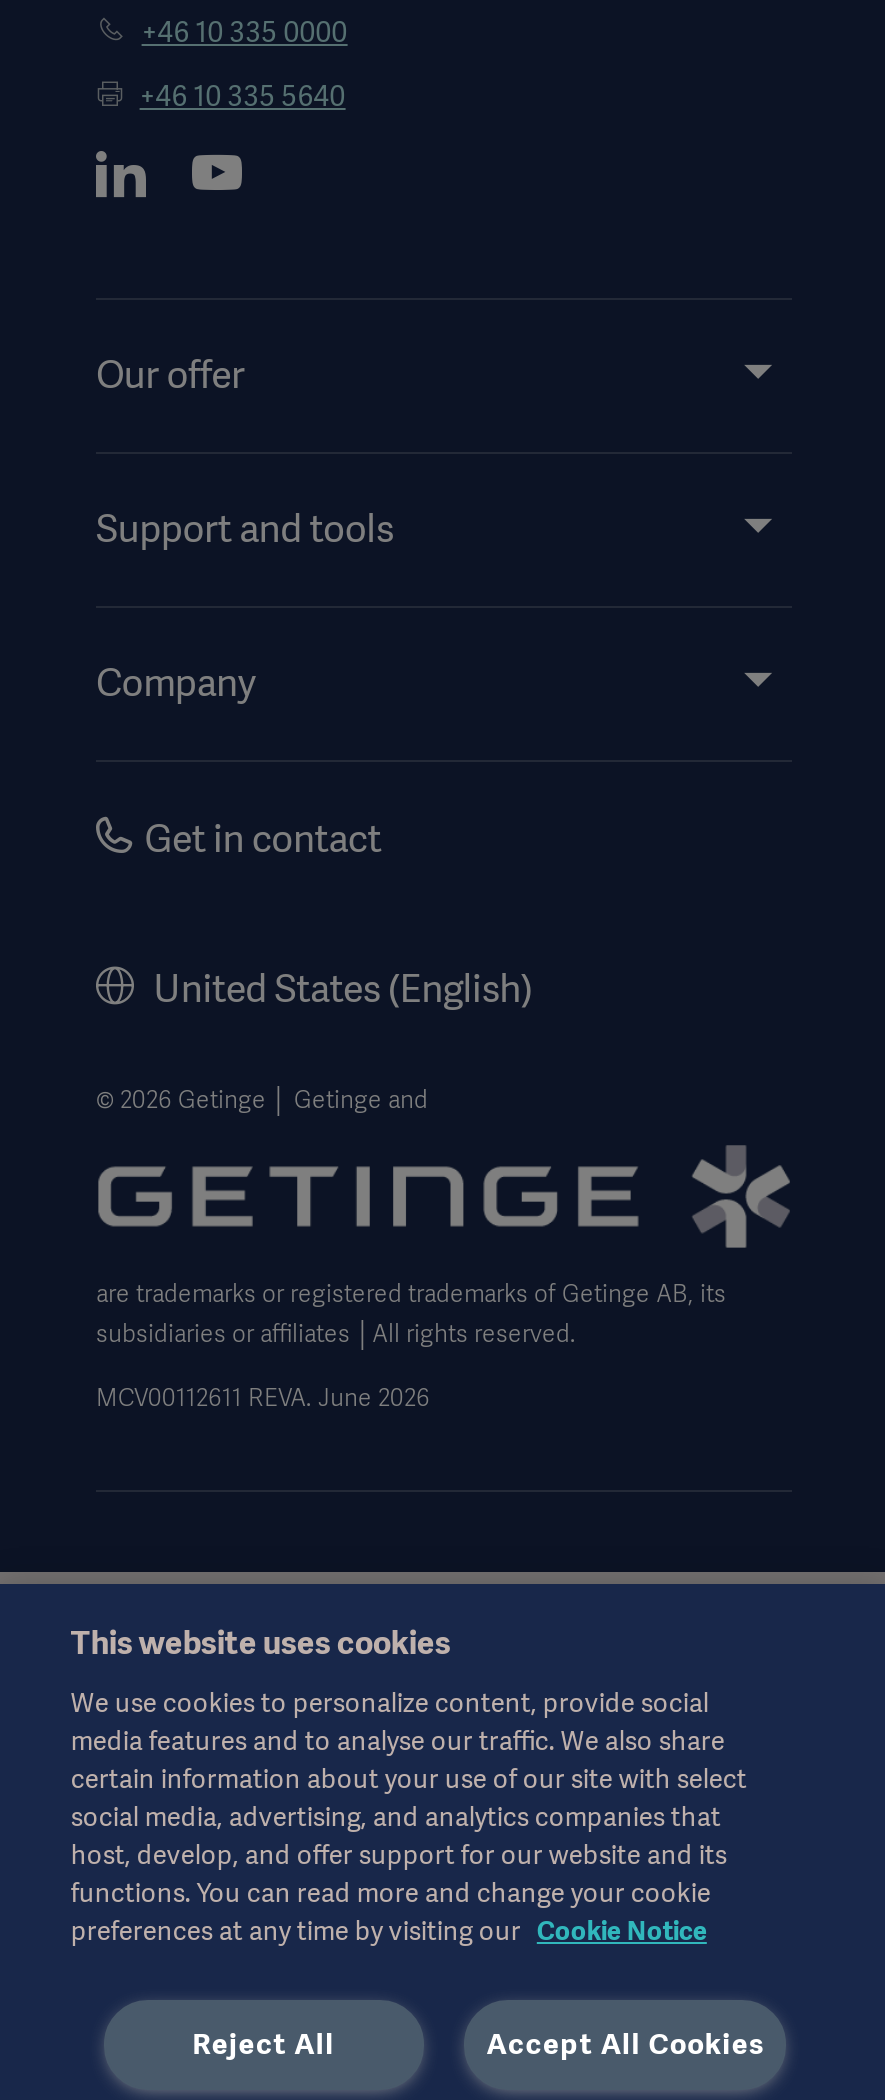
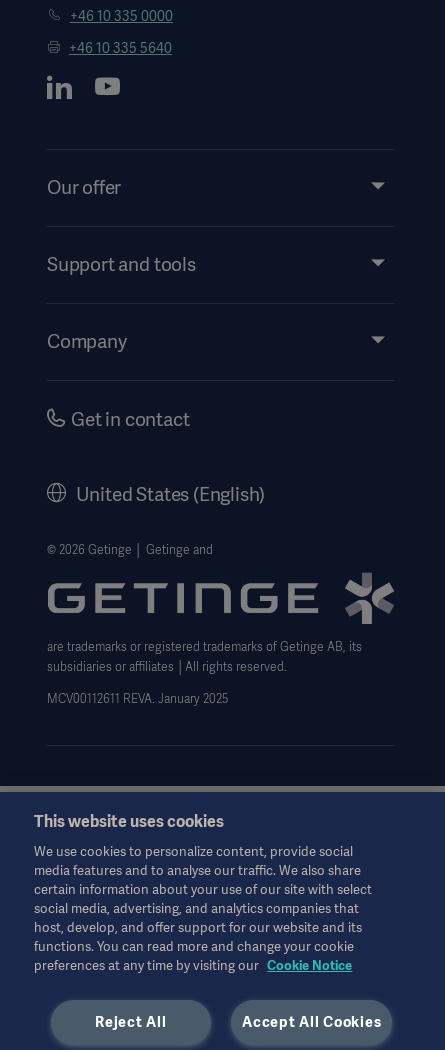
[96,1382,430,1414] MCV00112611 REVA. June 2026 -> [47,691,228,707] MCV00112611 REVA. January 2025

